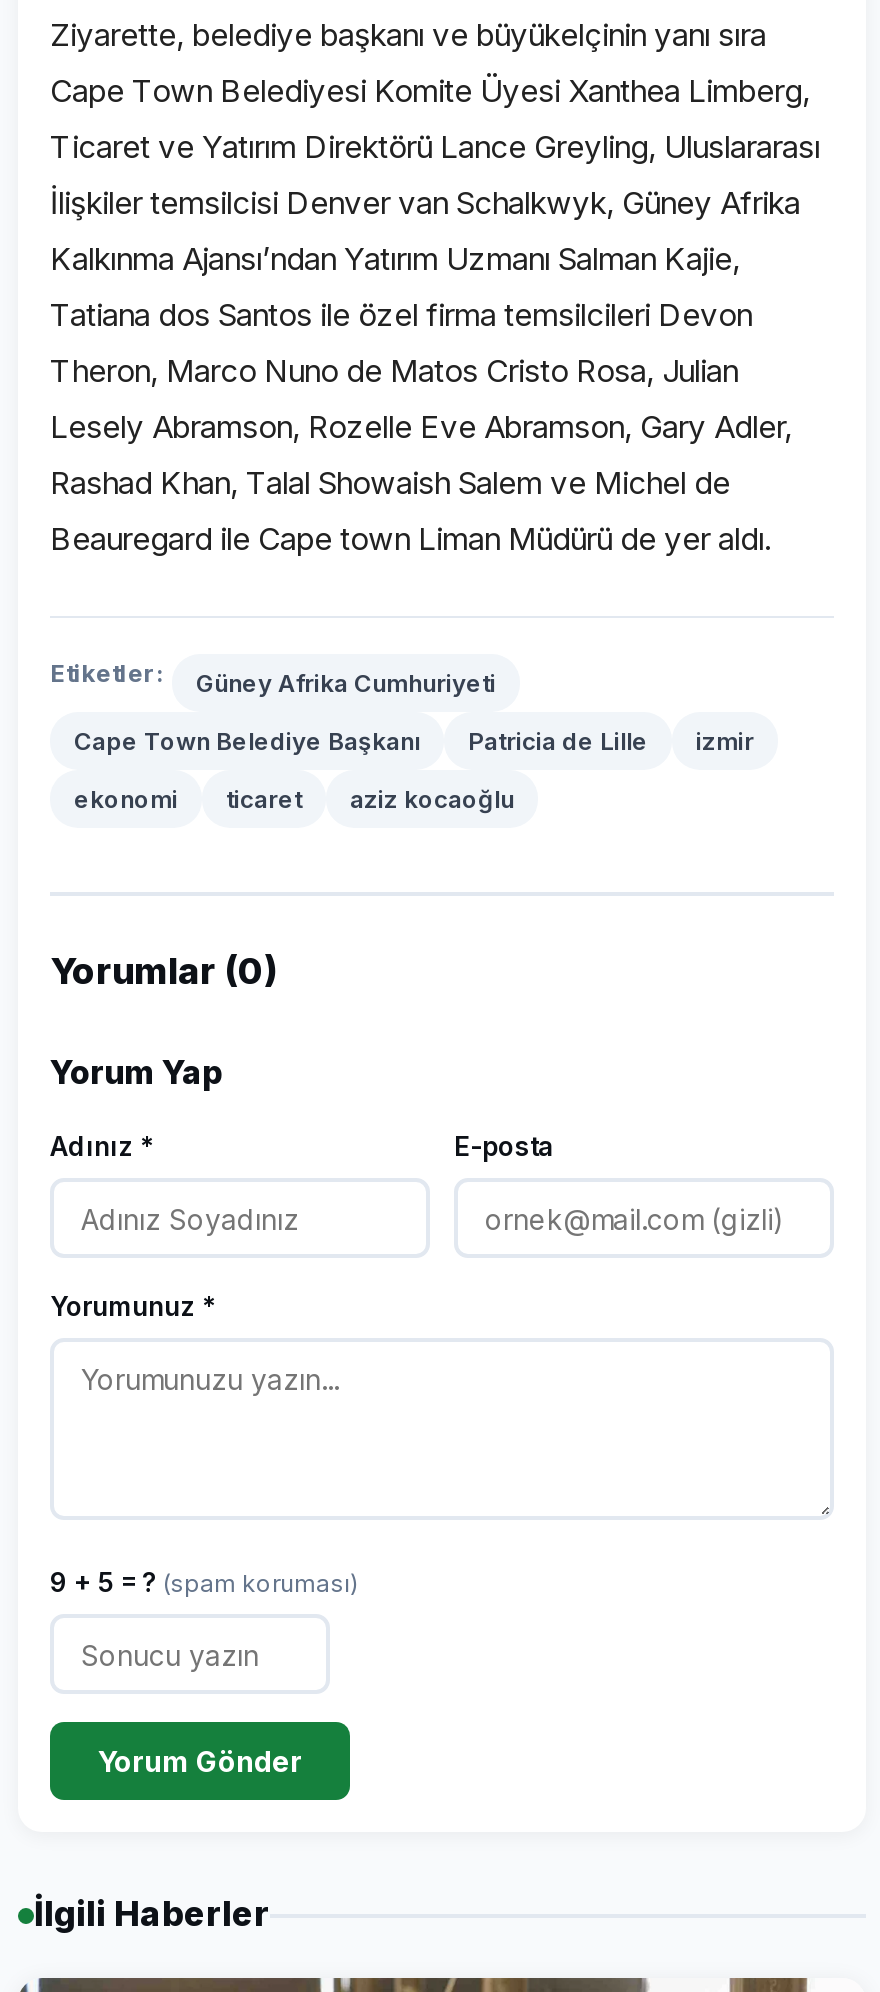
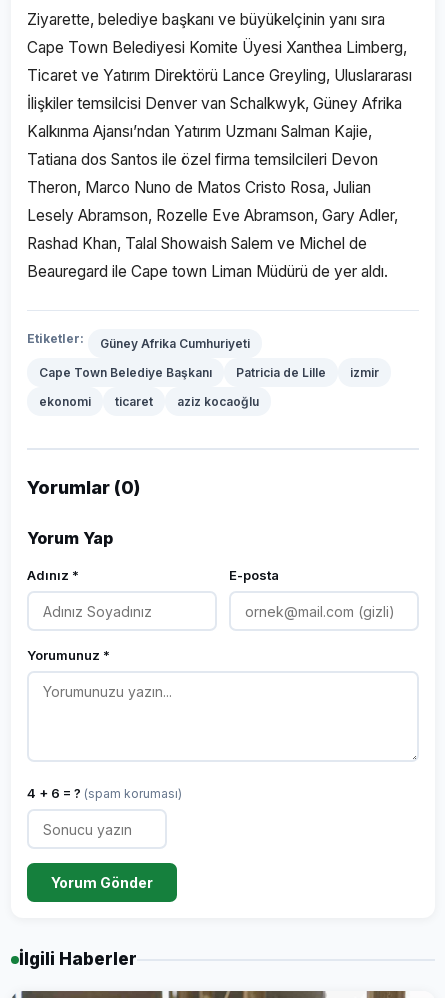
[50,1566,358,1598] 9 + 5 = ? (spam koruması) -> [27,785,182,801] 4 + 6 = ? (spam koruması)

